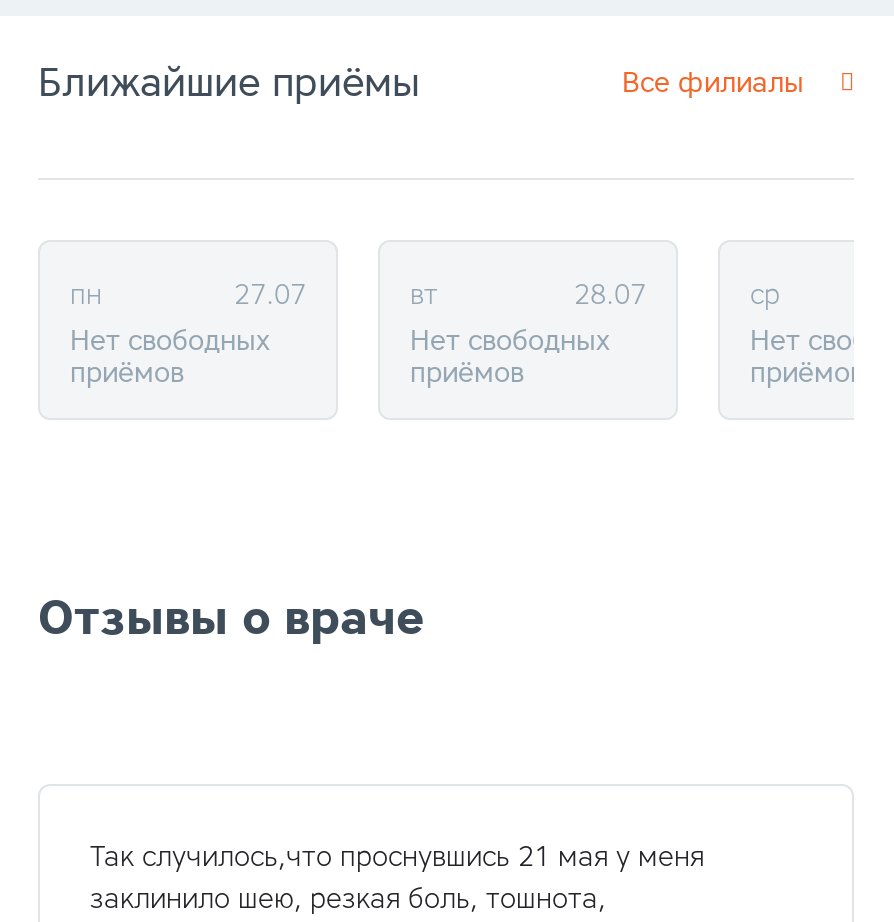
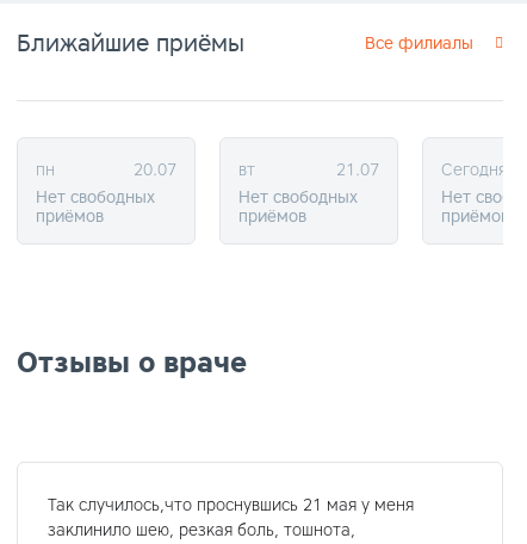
[234,278,306,312] 27.07 -> [134,160,176,180] 20.07
[574,278,646,312] 28.07 -> [336,160,379,180] 21.07
[750,278,780,312] ср -> [441,160,507,180] Сегодня

